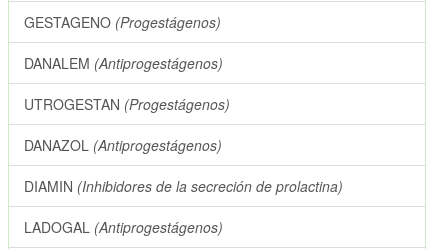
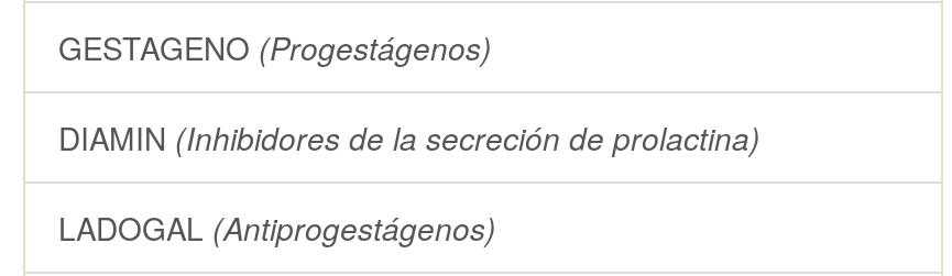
[24,53,230,155] DANALEM (Antiprogestágenos) | UTROGESTAN (Progestágenos) | DANAZOL (Antiprogestágenos) -> none

